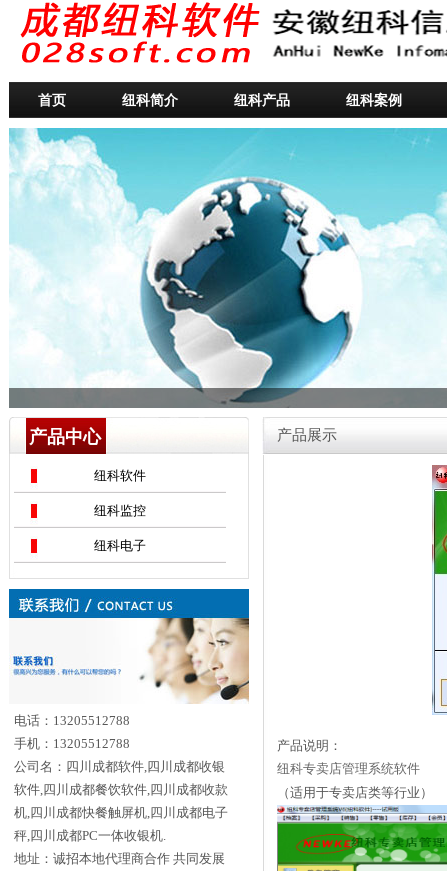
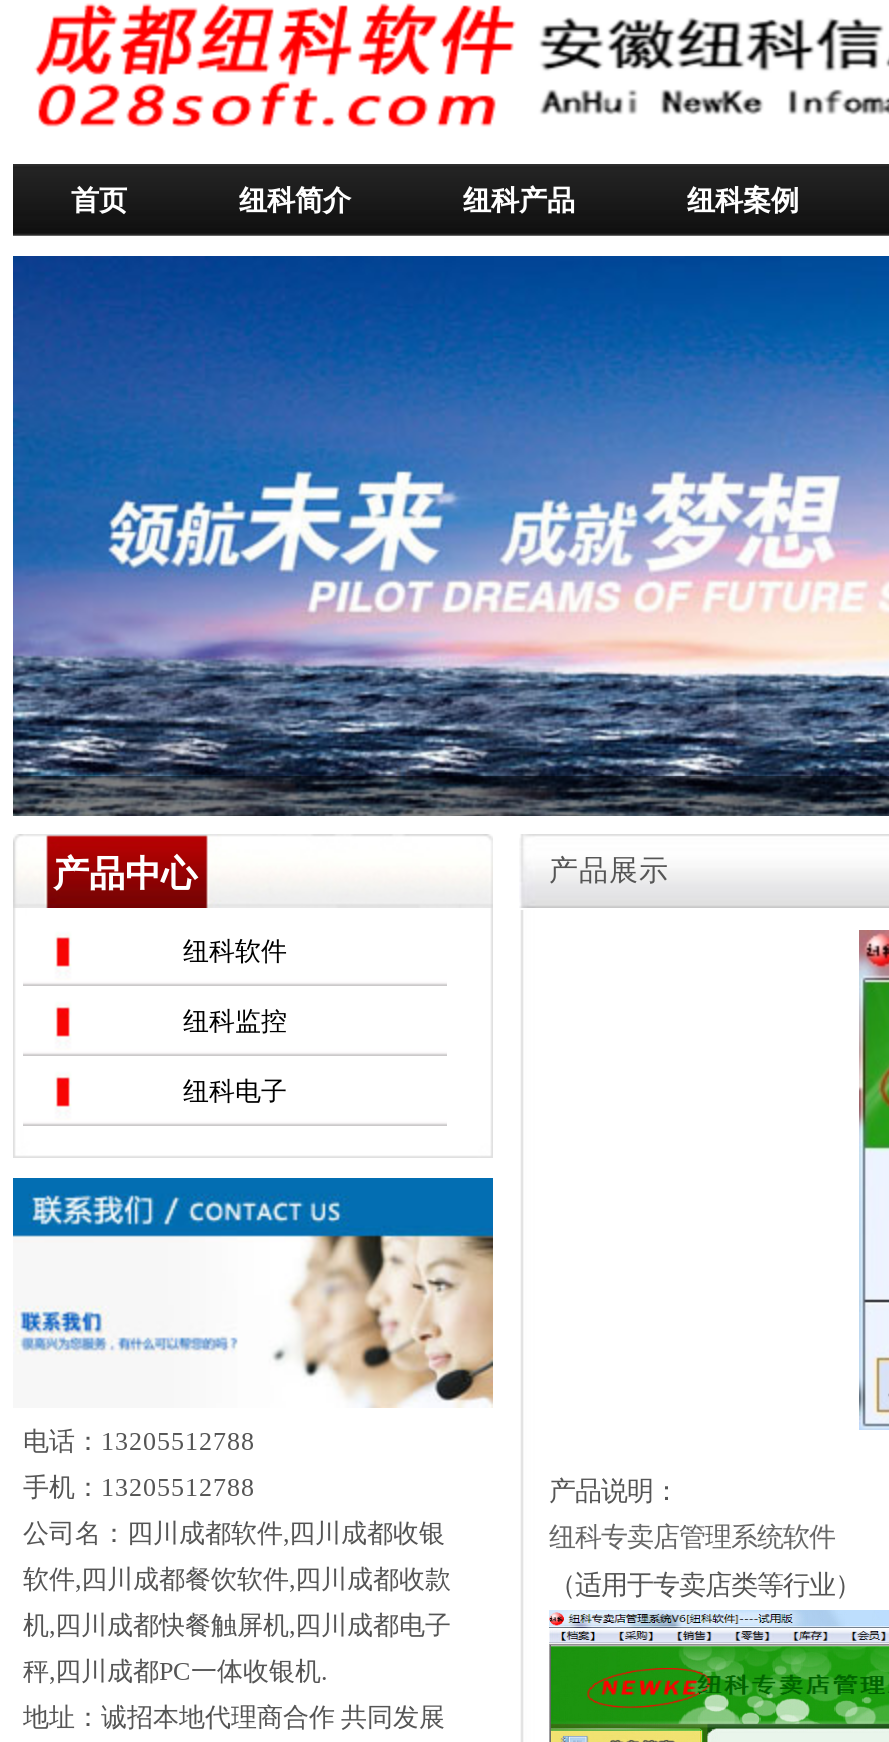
[9,127,444,408] [image] -> [11,254,883,816] [image]

